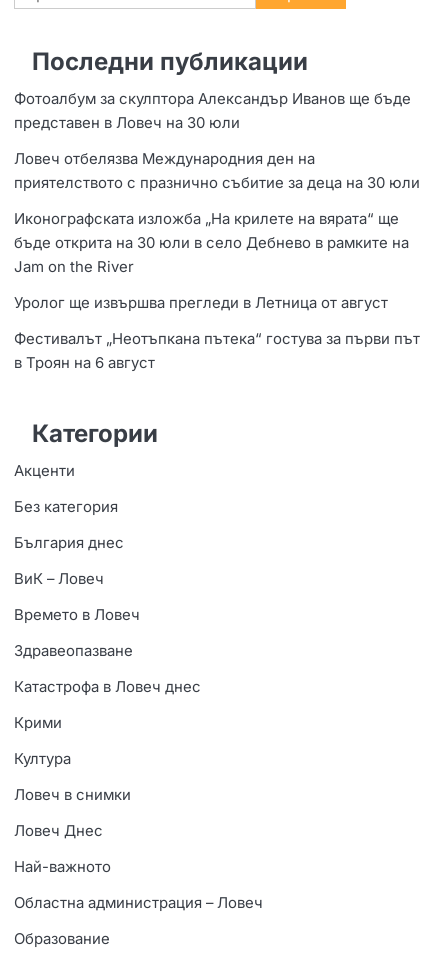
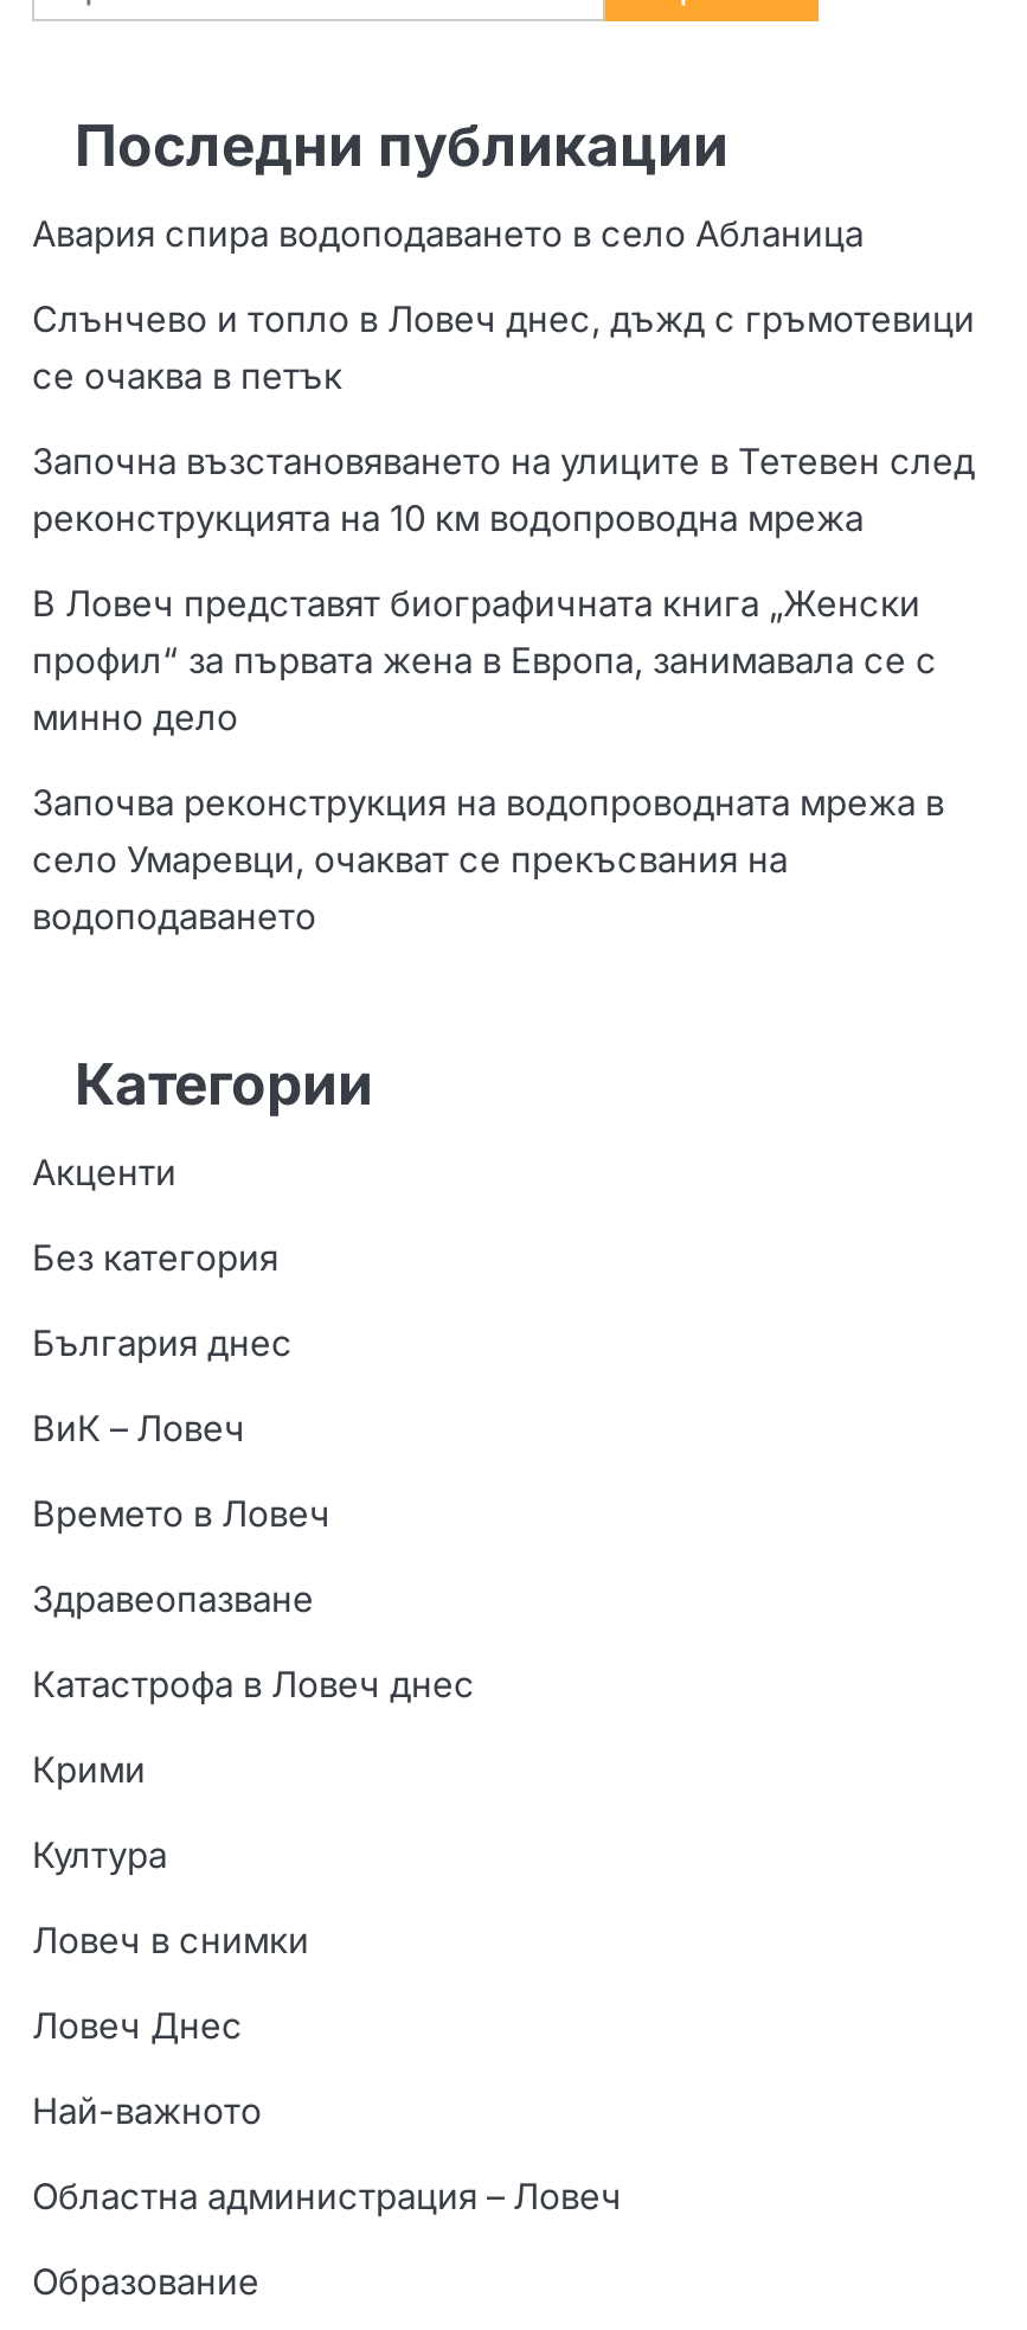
[14,90,411,132] Фотоалбум за скулптора Александър Иванов ще бъде | представен в Ловеч на 30 юли -> [32,214,864,257] Авария спира водоподаването в село Абланица
[14,150,420,192] Ловеч отбелязва Международния ден на | приятелството с празнично събитие за деца на 30 юли -> [32,299,975,399] Слънчево и топло в Ловеч днес, дъжд с гръмотевици | се очаква в петък
[14,210,409,276] Иконографската изложба „На крилете на вярата“ ще | бъде открита на 30 юли в село Дебнево в рамките на | Jam on the River -> [32,442,975,541] Започна възстановяването на улиците в Тетевен след | реконструкцията на 10 км водопроводна мрежа
[14,294,388,312] Уролог ще извършва прегледи в Летница от август -> [32,584,937,740] В Ловеч представят биографичната книга „Женски | профил“ за първата жена в Европа, занимавала се с | минно дело
[14,330,420,372] Фестивалът „Неотъпкана пътека“ гостува за първи път | в Троян на 6 август -> [32,783,944,939] Започва реконструкция на водопроводната мрежа в | село Умаревци, очакват се прекъсвания на | водоподаването

